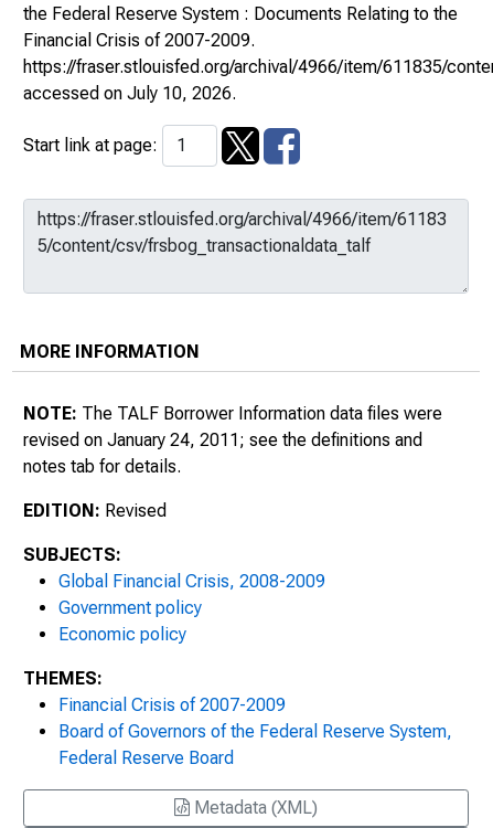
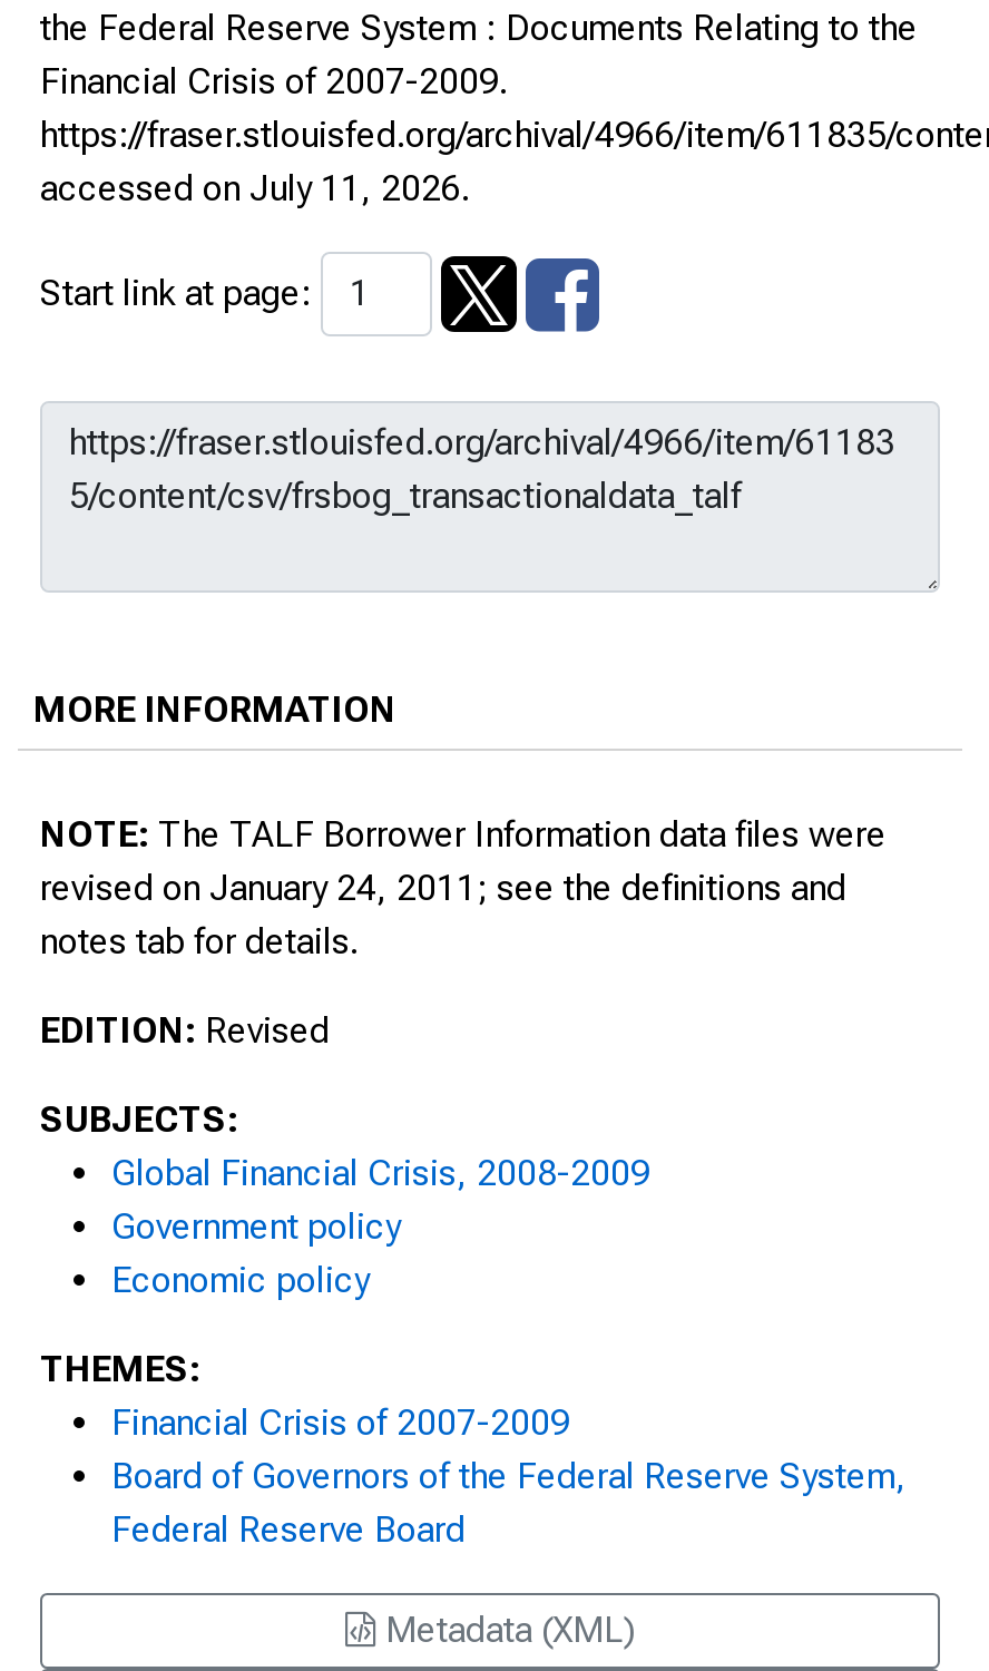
[23,83,236,104] accessed on July 10, 2026. -> [40,167,470,209] accessed on July 11, 2026.

